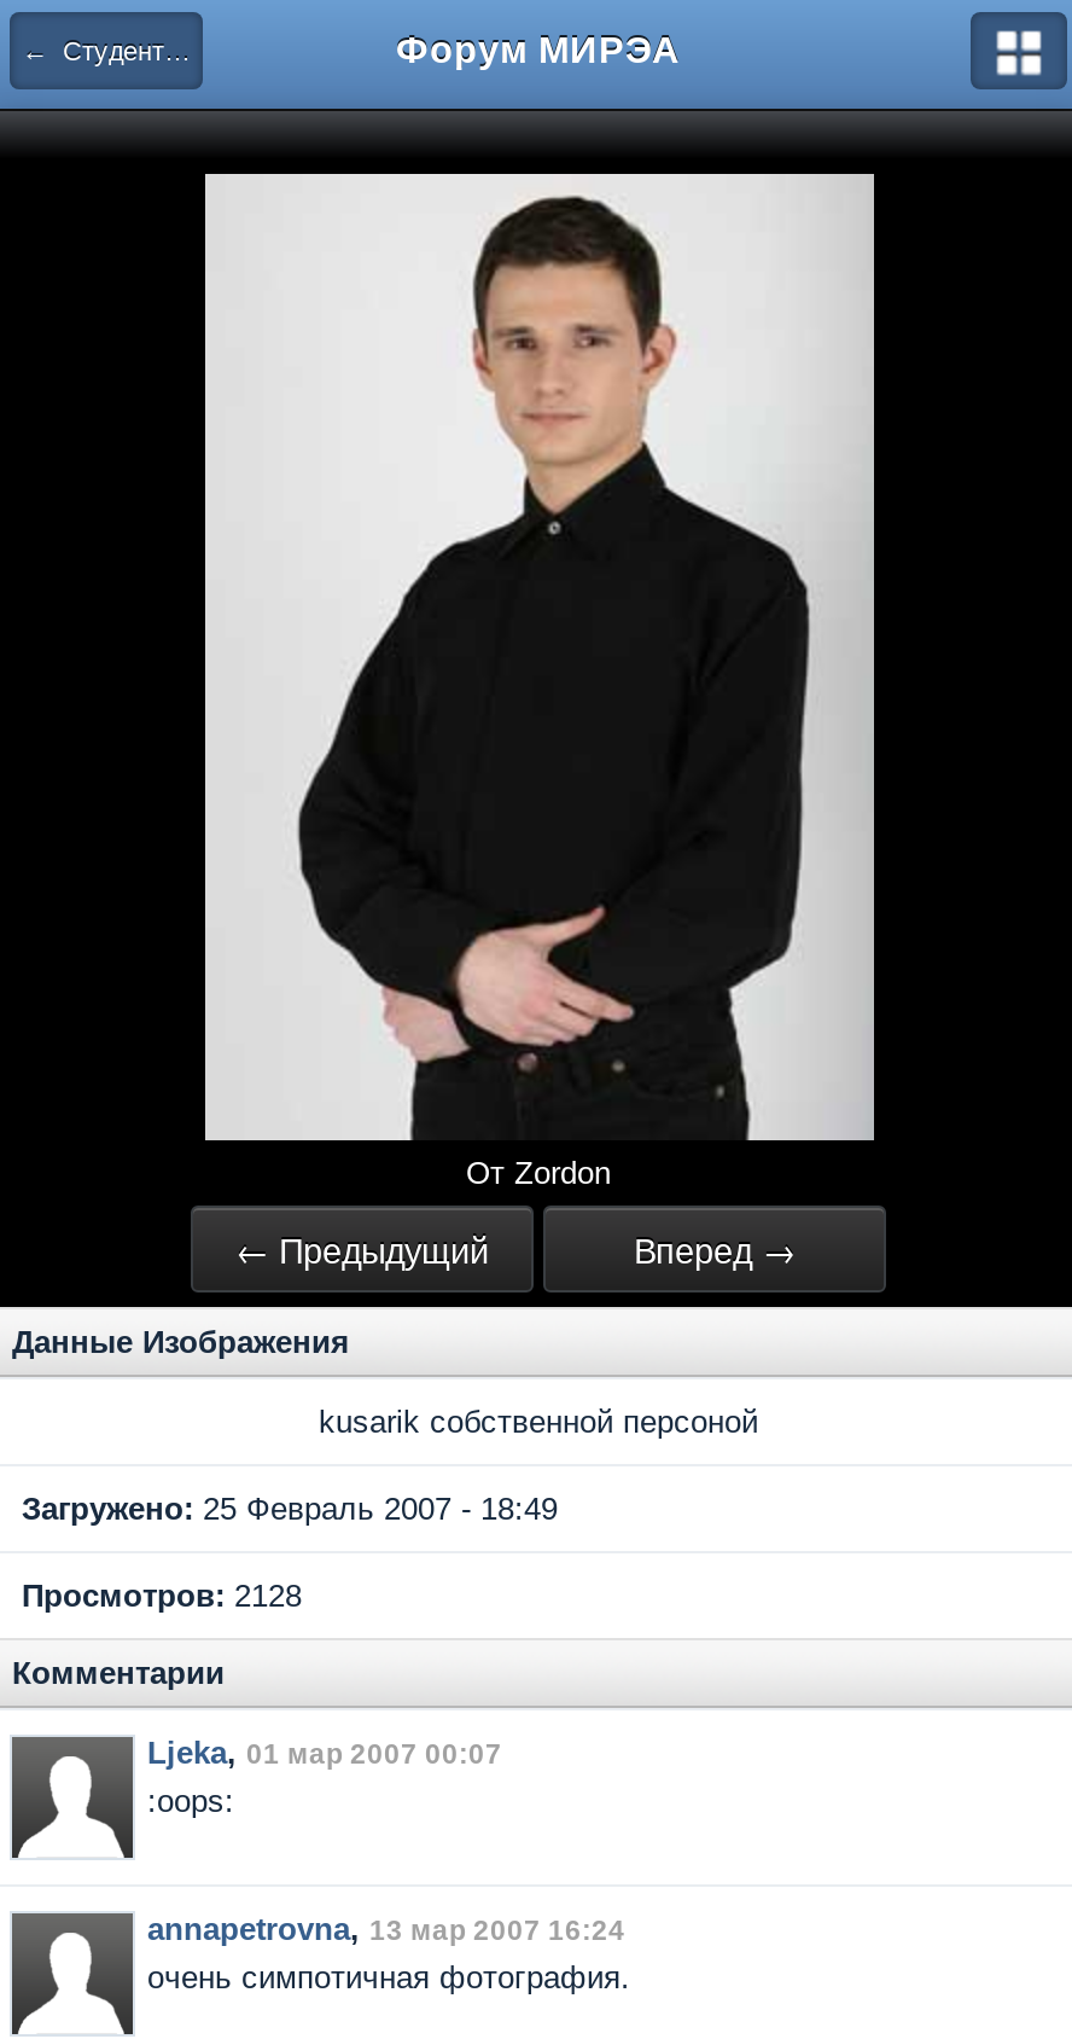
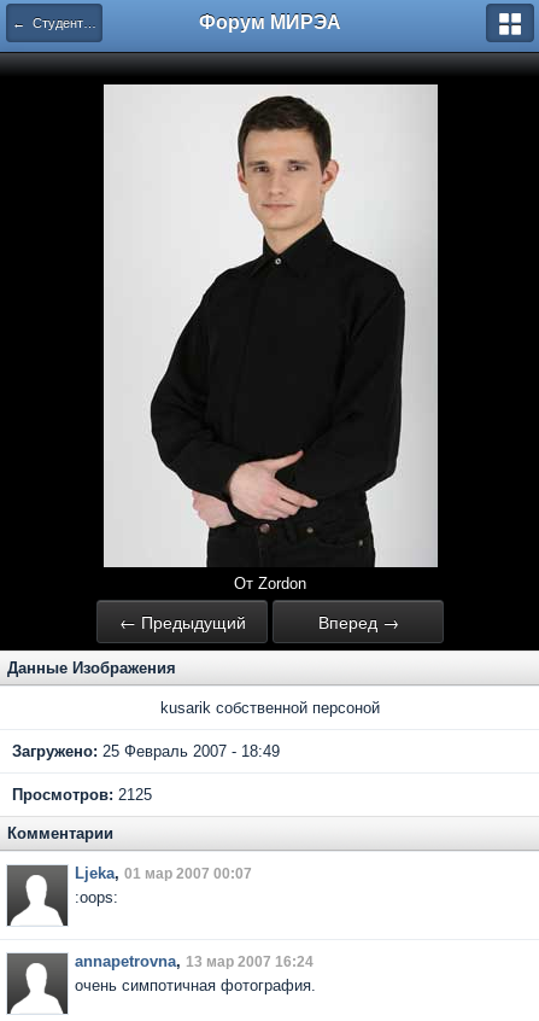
[22,1578,302,1614] Просмотров: 2128 -> [12,786,152,804] Просмотров: 2125

